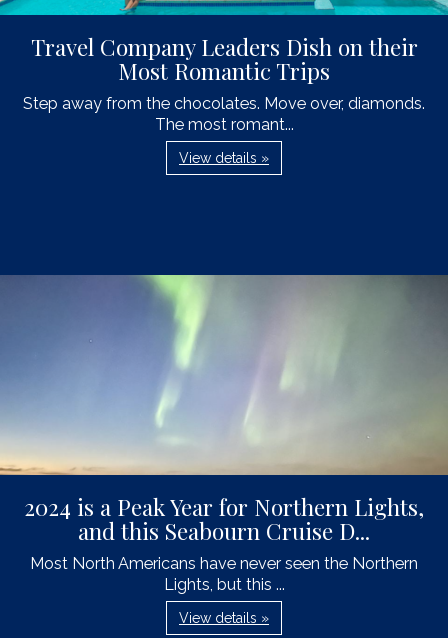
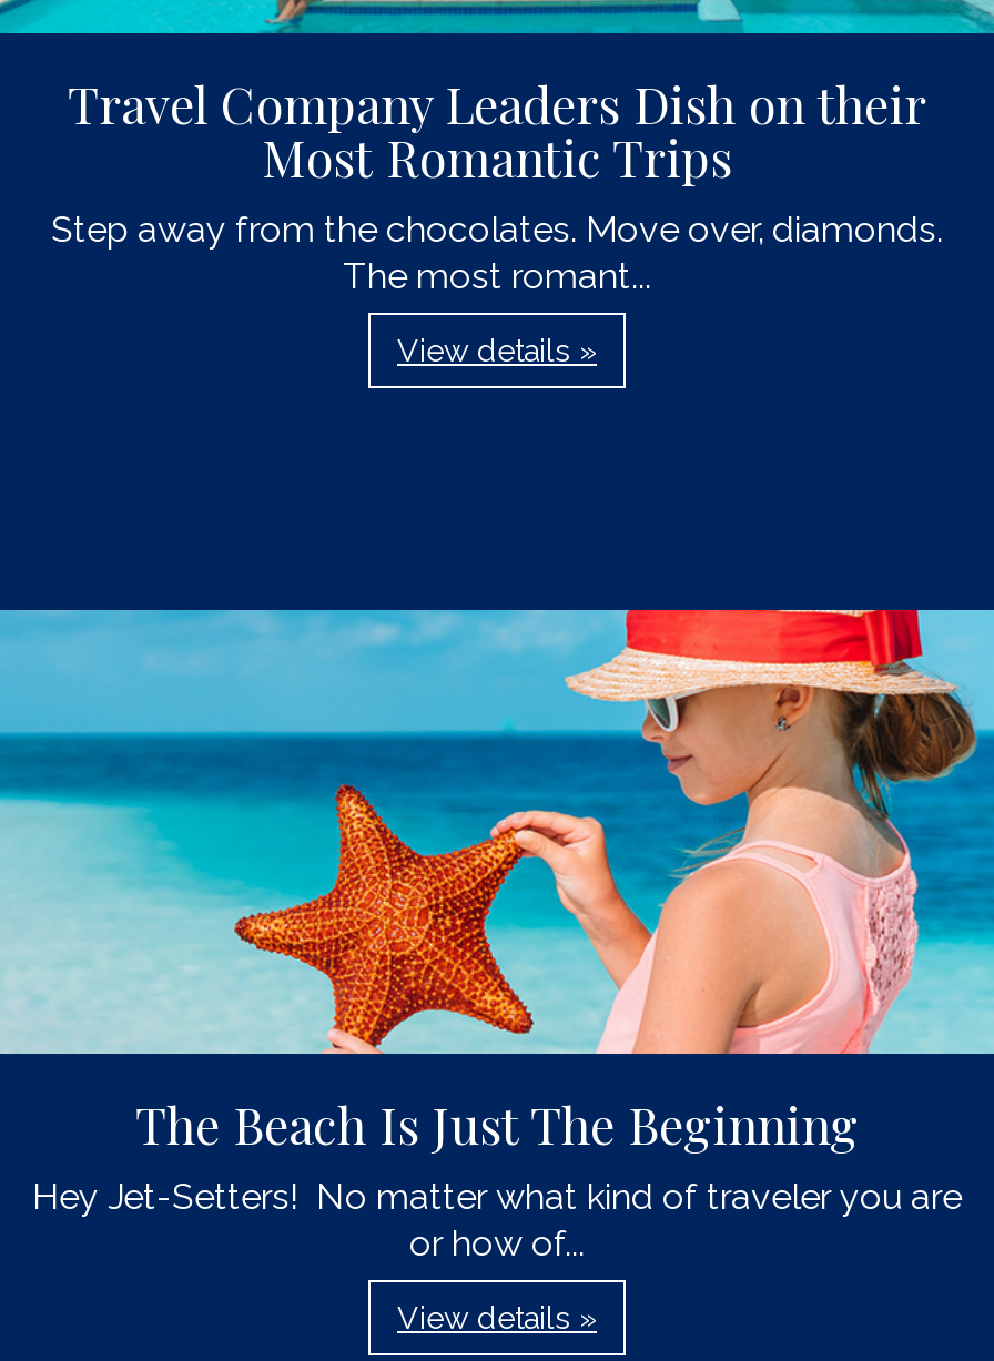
[3,274,445,594] [image] | 2024 is a Peak Year for Northern Lights, | and this Seabourn Cruise D... | Most North Americans have never seen the Northern | Lights, but this ... -> [7,608,987,1264] [image] | The Beach Is Just The Beginning | Hey Jet-Setters! No matter what kind of traveler you are | or how of...

